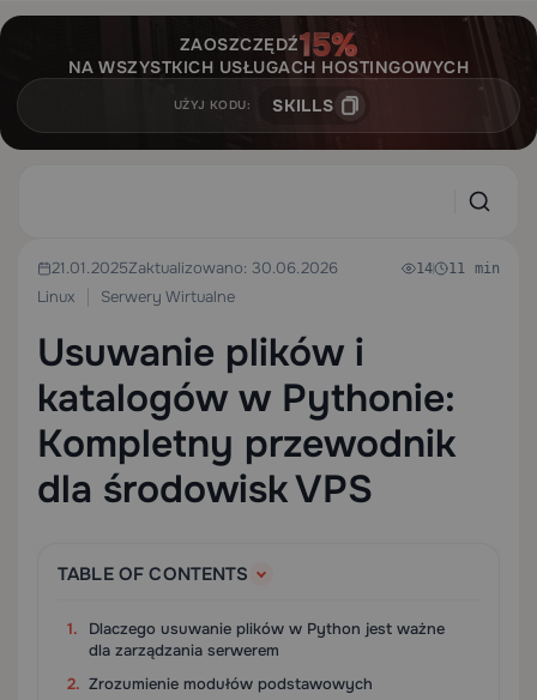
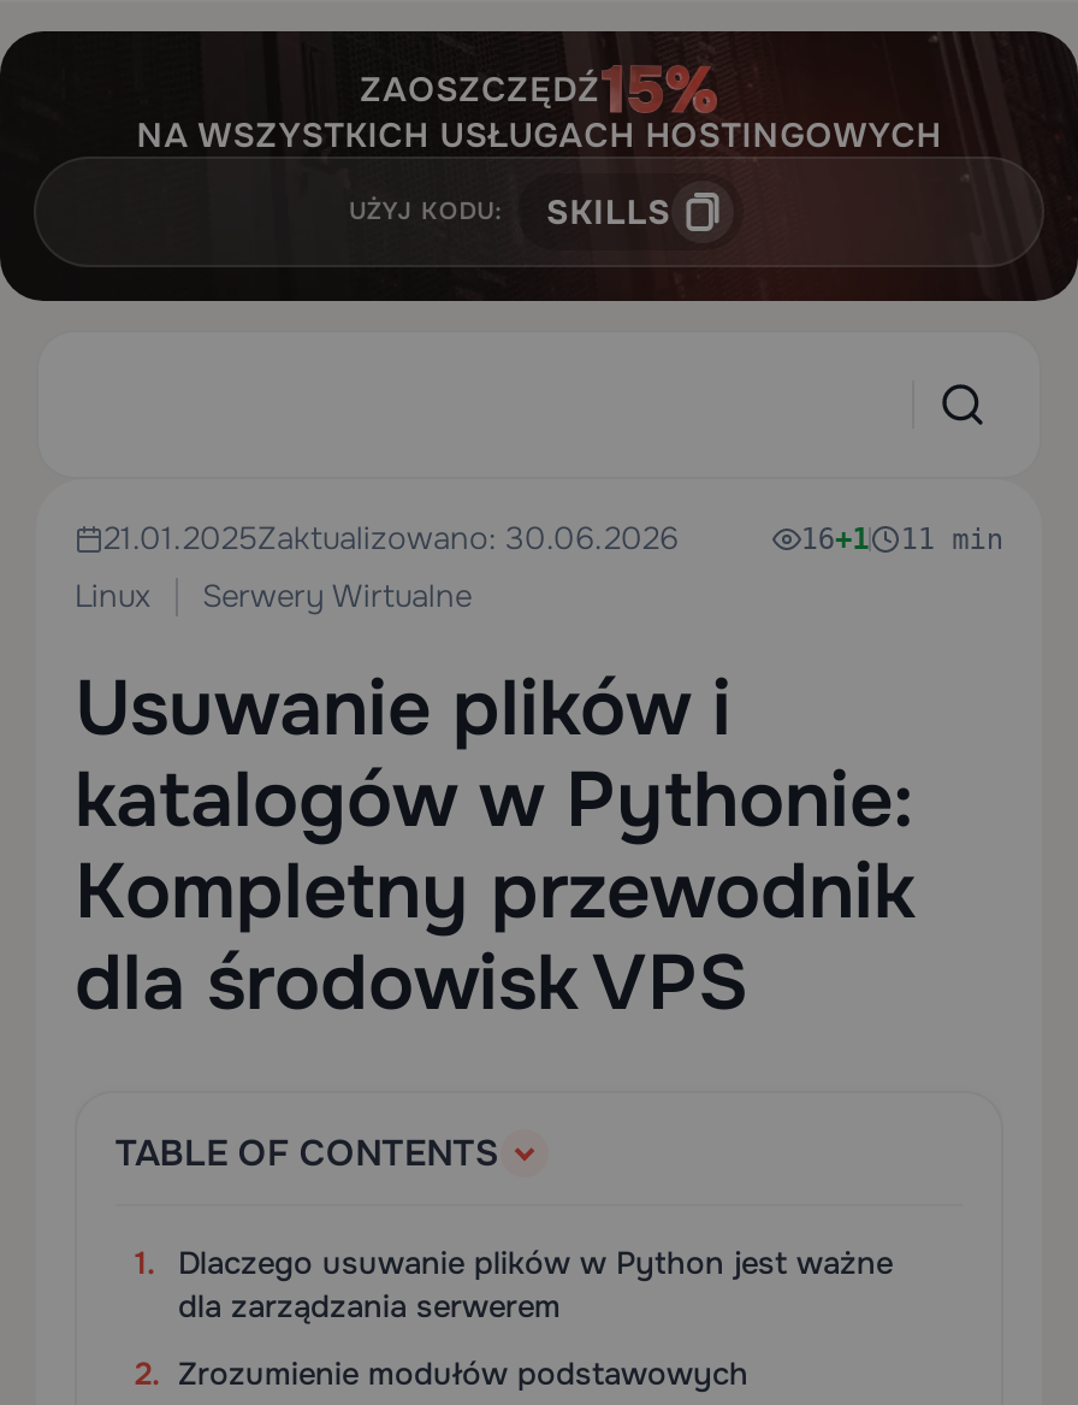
[416,260,500,276] 14 11 min -> [801,521,1003,555] 16+1 11 min

